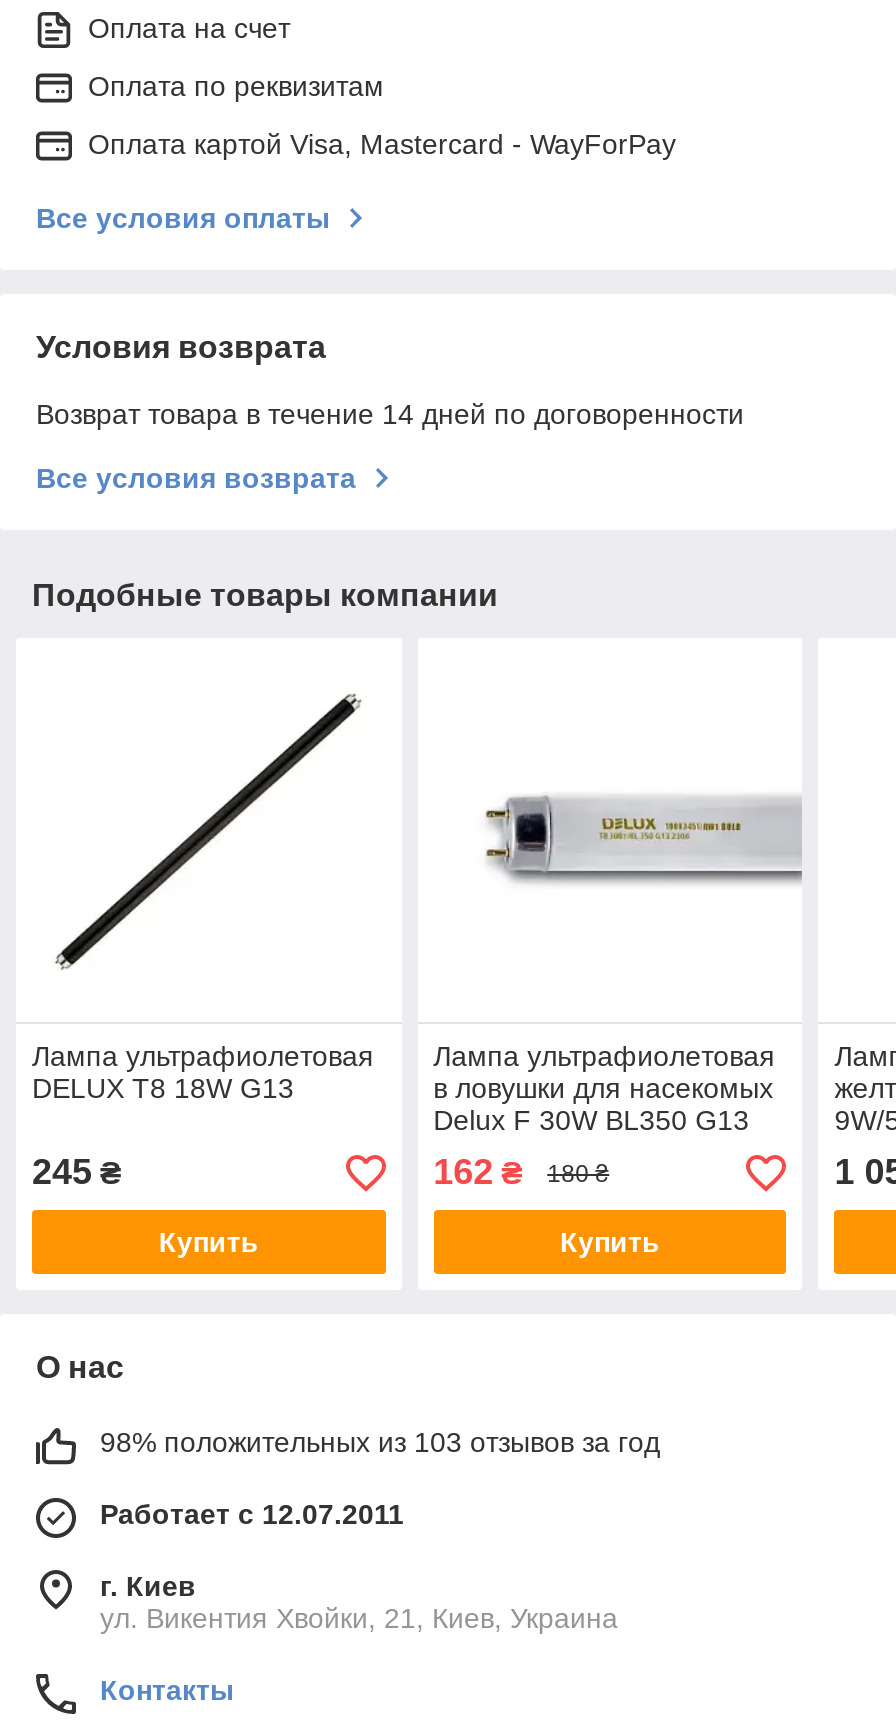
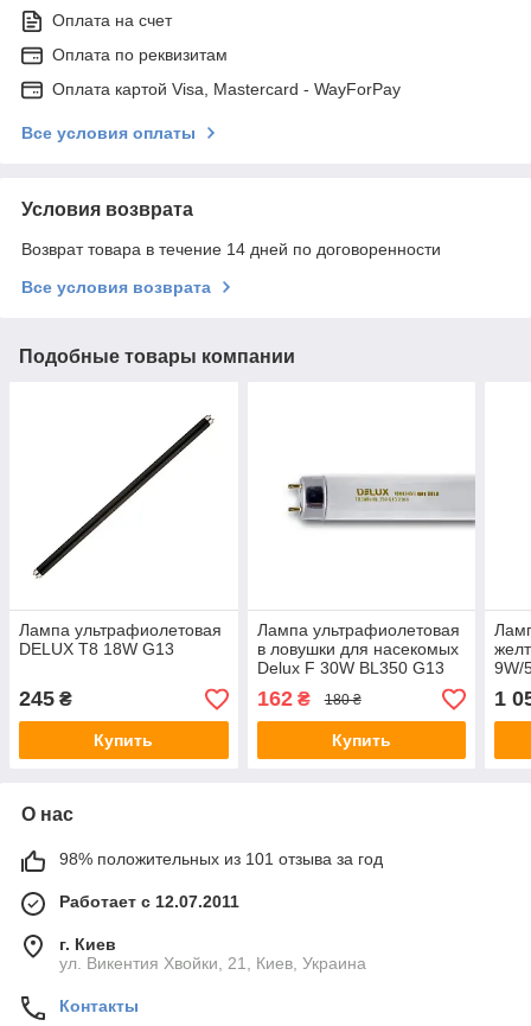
[100,1427,660,1459] 98% положительных из 103 отзывов за год -> [59,850,383,869] 98% положительных из 101 отзыва за год

